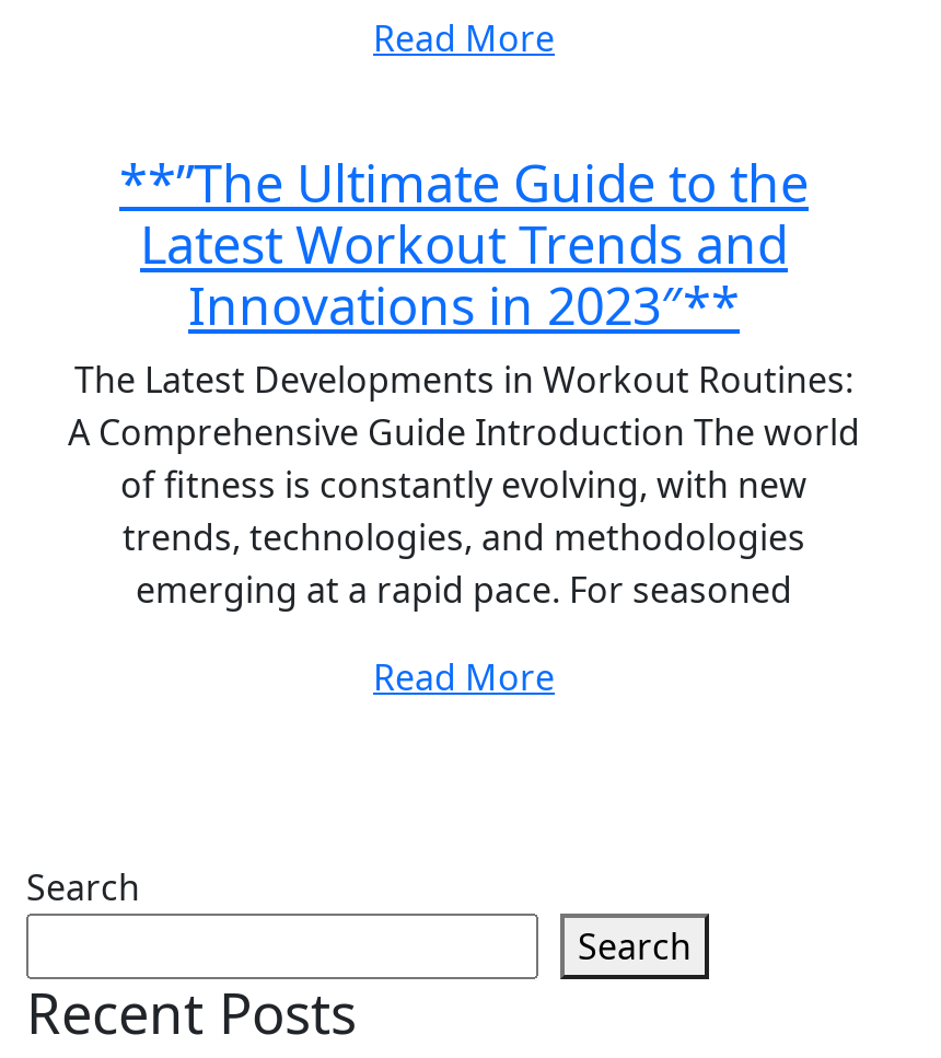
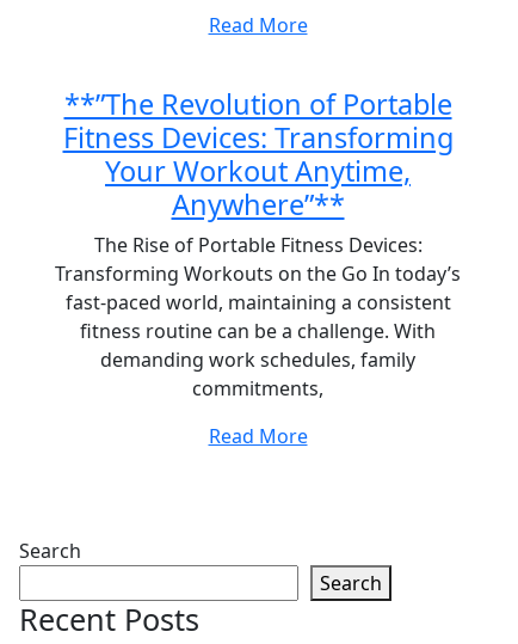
[68,148,860,614] **”The Ultimate Guide to the | Latest Workout Trends and | Innovations in 2023″** | The Latest Developments in Workout Routines: | A Comprehensive Guide Introduction The world | of fitness is constantly evolving, with new | trends, technologies, and methodologies | emerging at a rapid pace. For seasoned -> [55,85,461,401] **”The Revolution of Portable | Fitness Devices: Transforming | Your Workout Anytime, | Anywhere”** | The Rise of Portable Fitness Devices: | Transforming Workouts on the Go In today’s | fast-paced world, maintaining a consistent | fitness routine can be a challenge. With | demanding work schedules, family | commitments,

